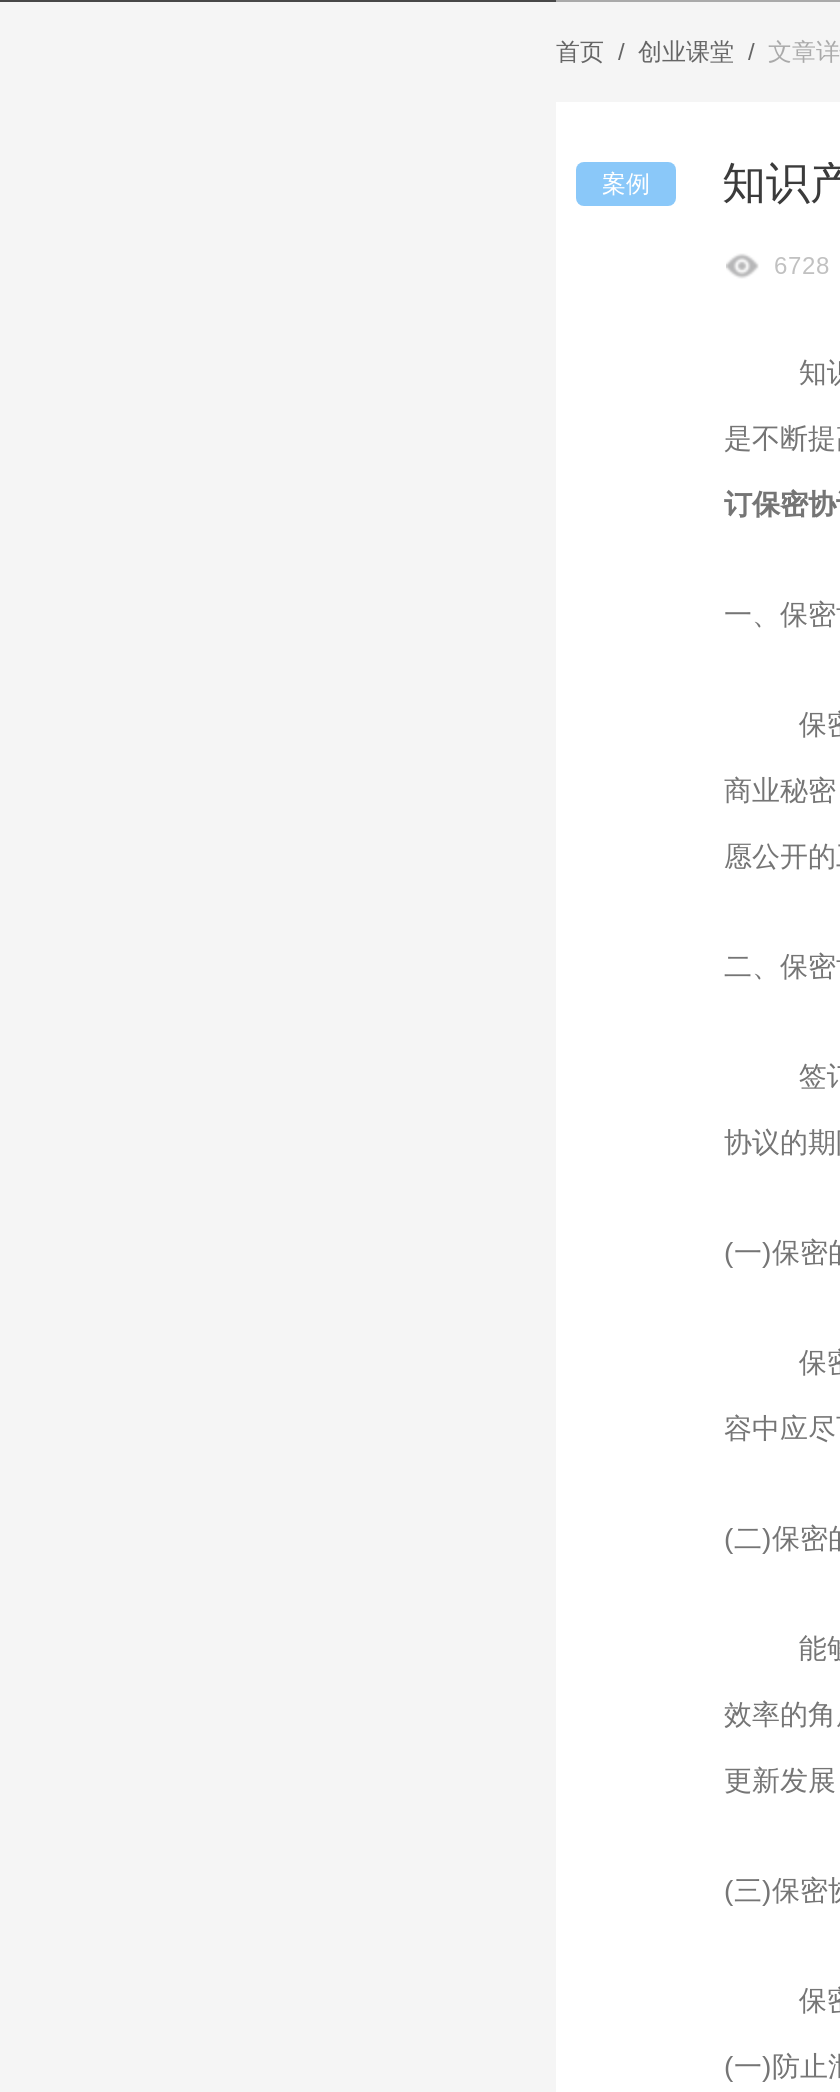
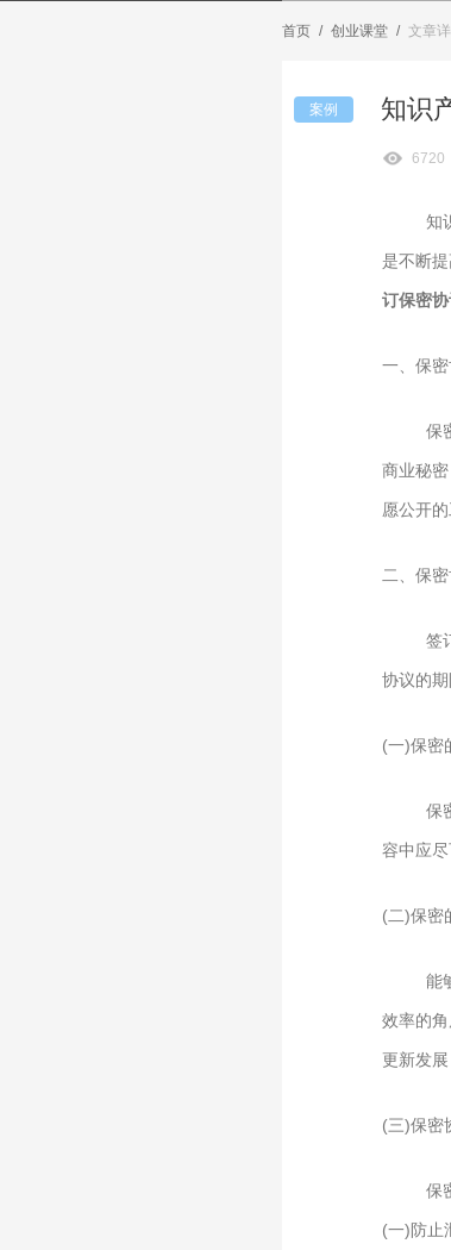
[774,252,830,280] 6728 -> [412,150,445,167] 6720

